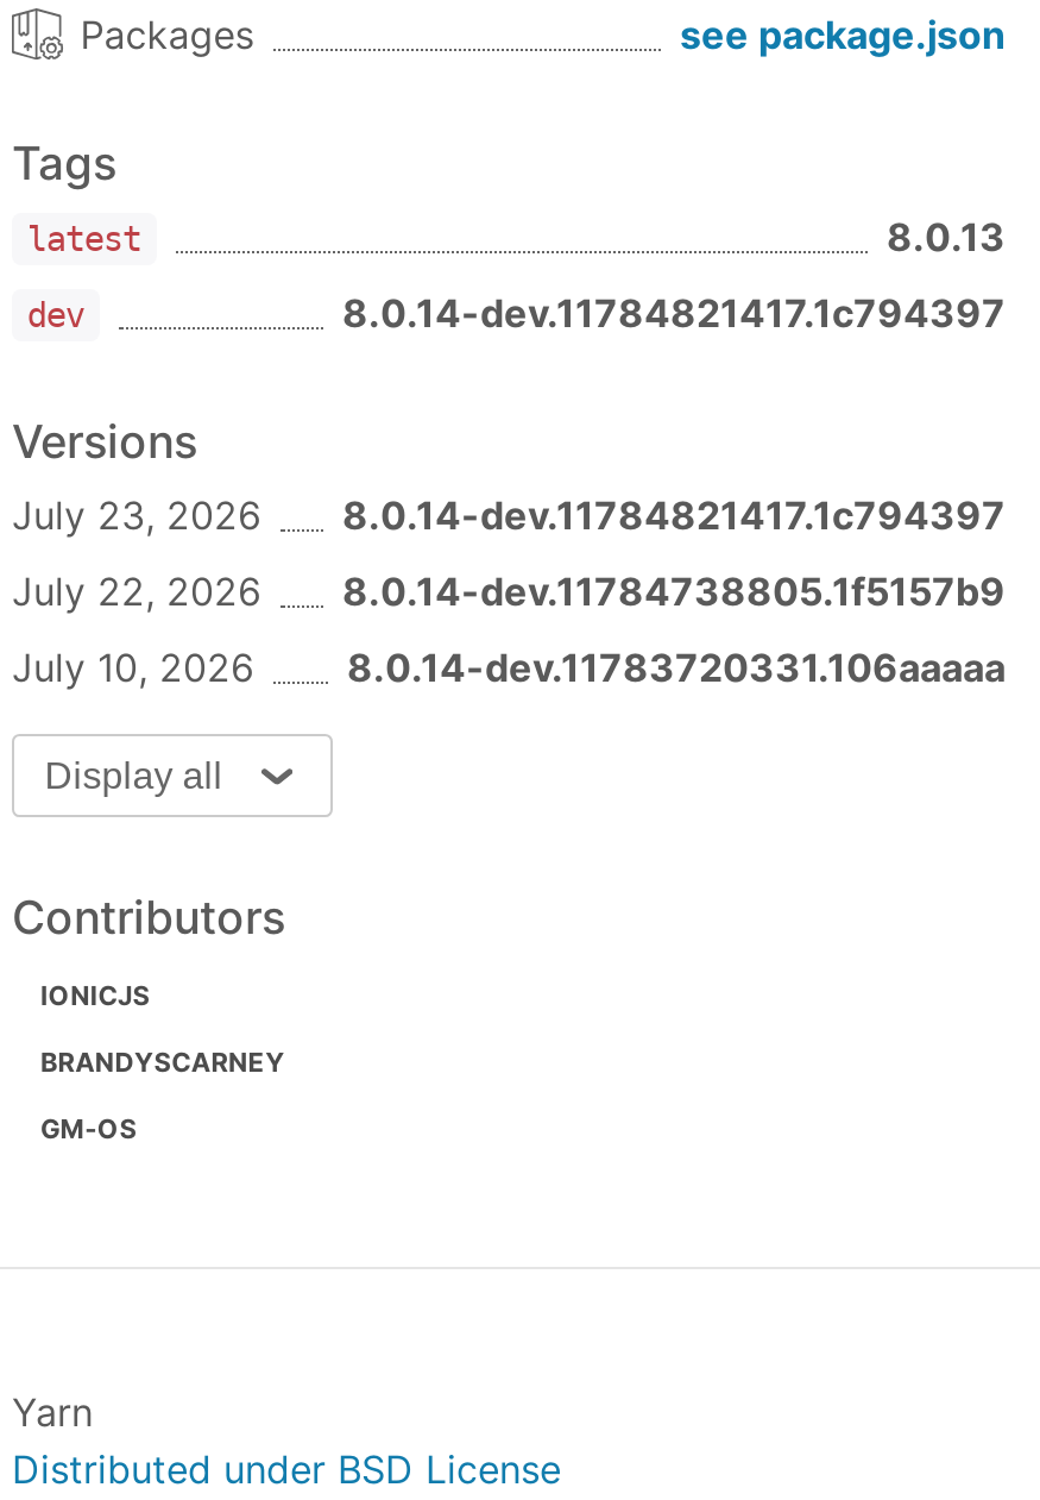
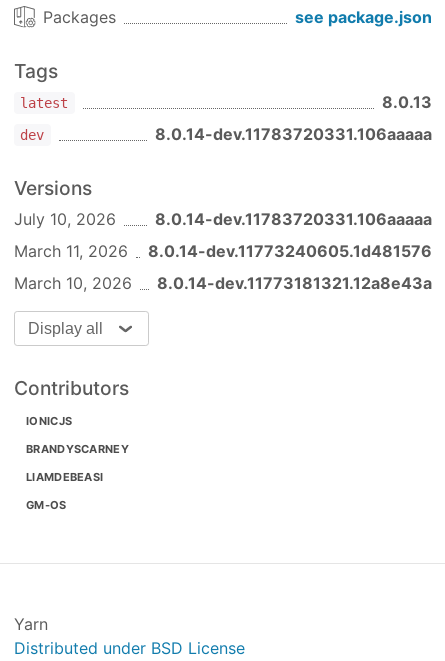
[342,288,1006,336] 8.0.14-dev.11784821417.1c794397 -> [155,124,432,144] 8.0.14-dev.11783720331.106aaaaa
[12,491,1006,614] July 23, 2026 | 8.0.14-dev.11784821417.1c794397 | July 22, 2026 | 8.0.14-dev.11784738805.1f5157b9 -> none
moved [12,643,1006,690] -> [14,209,432,229]: July 10, 2026 | 8.0.14-dev.11783720331.106aaaaa
none -> [14,241,432,293] March 11, 2026 | 8.0.14-dev.11773240605.1d481576 | March 10, 2026 | 8.0.14-dev.11773181321.12a8e43a
none -> [26,470,103,484] LIAMDEBEASI

